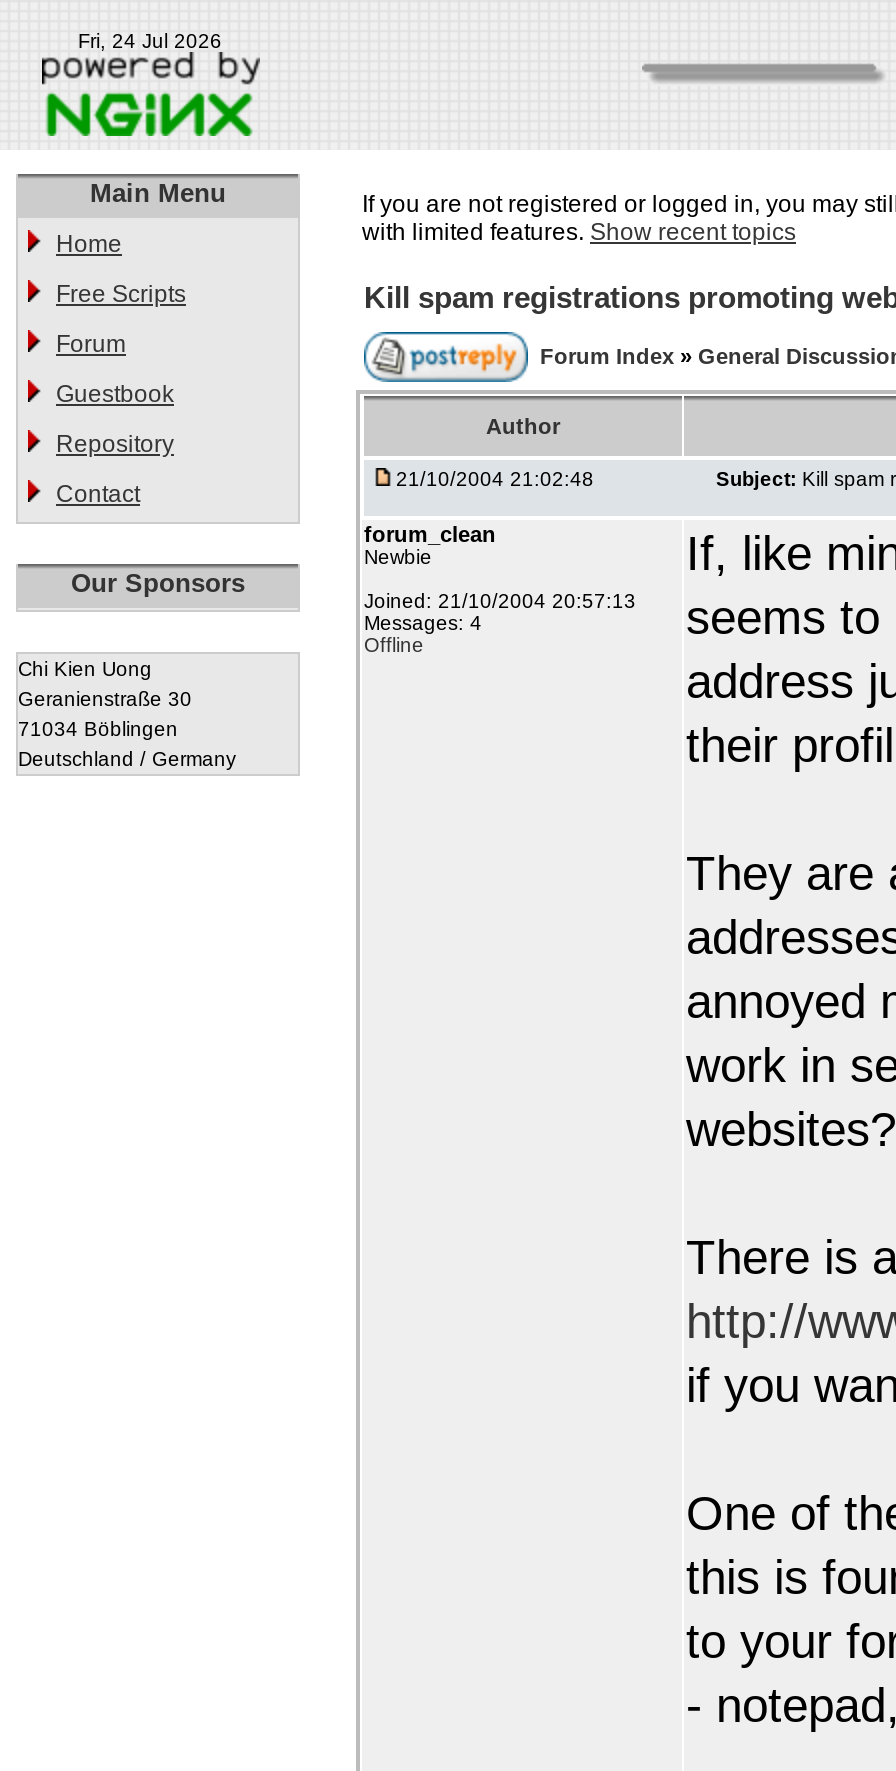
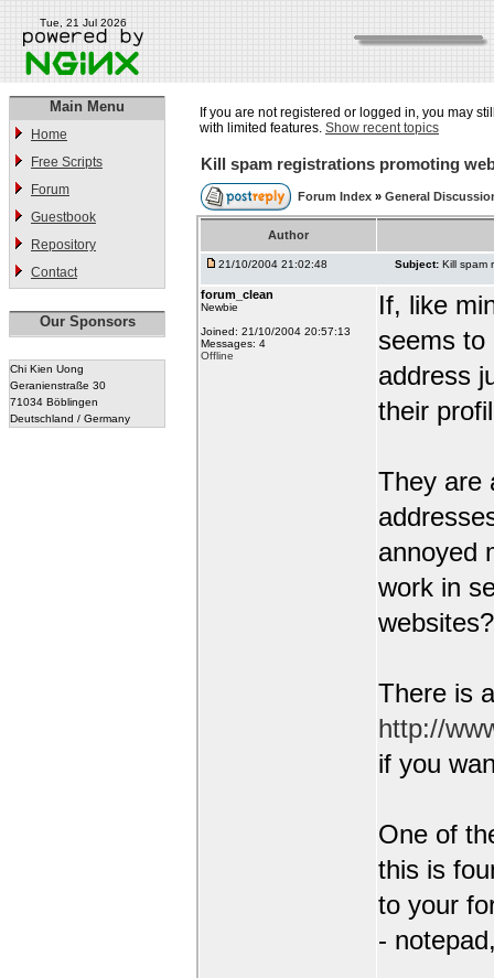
[78,30,222,52] Fri, 24 Jul 2026 -> [39,17,126,29] Tue, 21 Jul 2026

